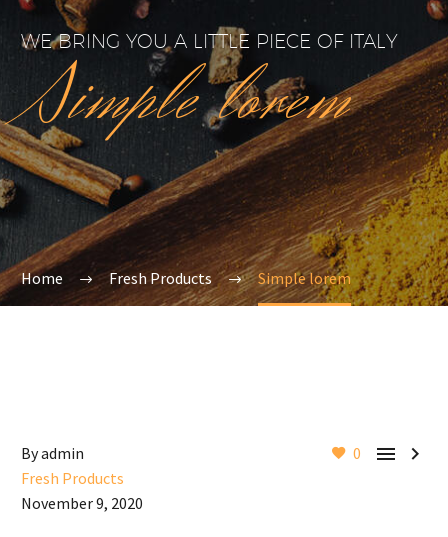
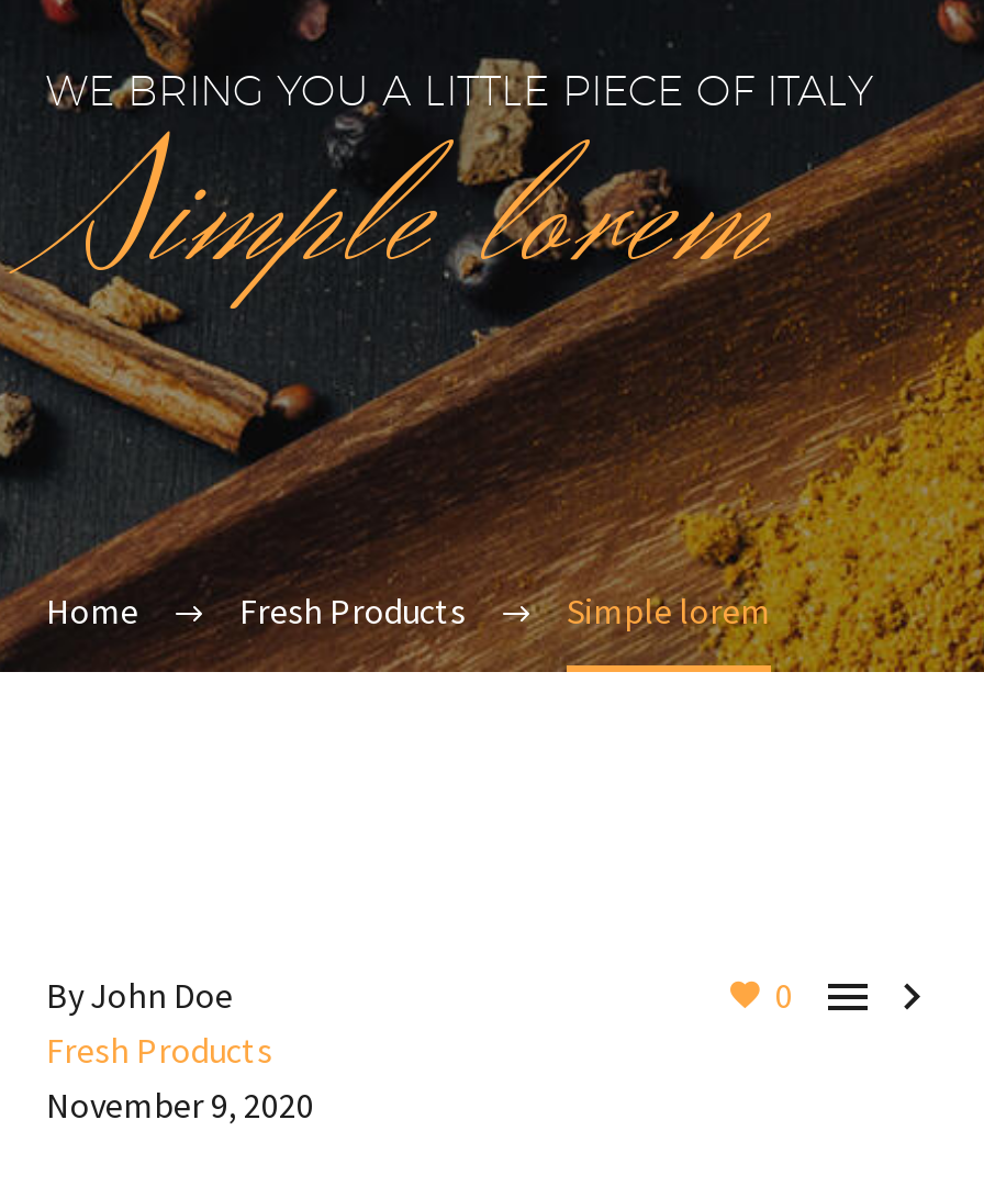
[21,443,84,463] By admin -> [46,973,233,1017] By John Doe

